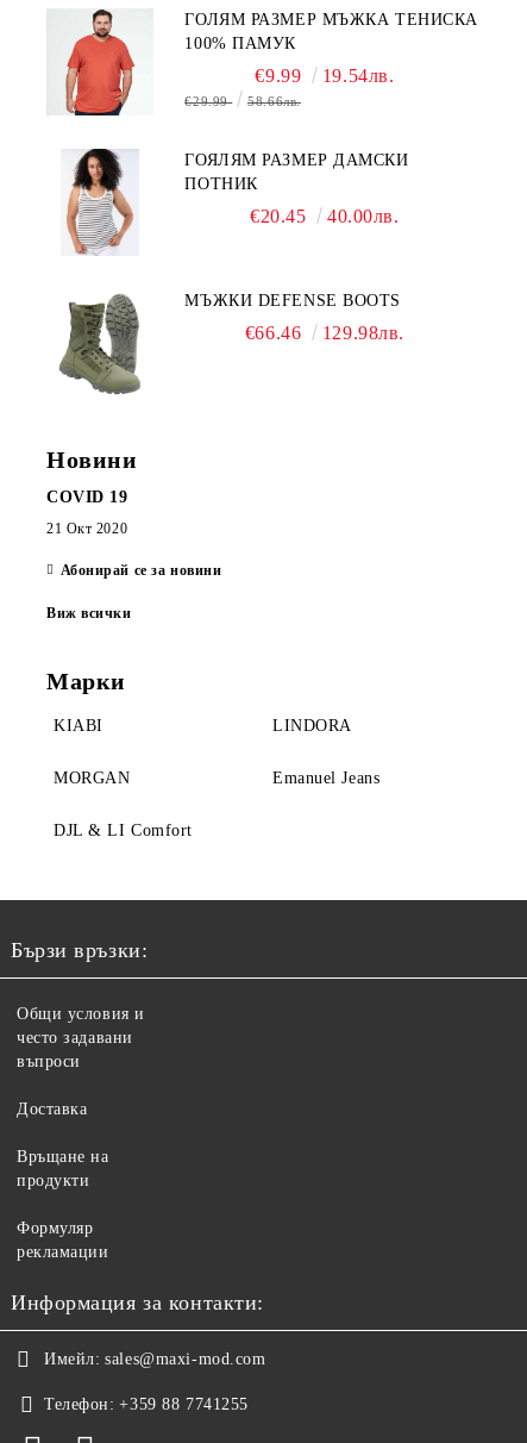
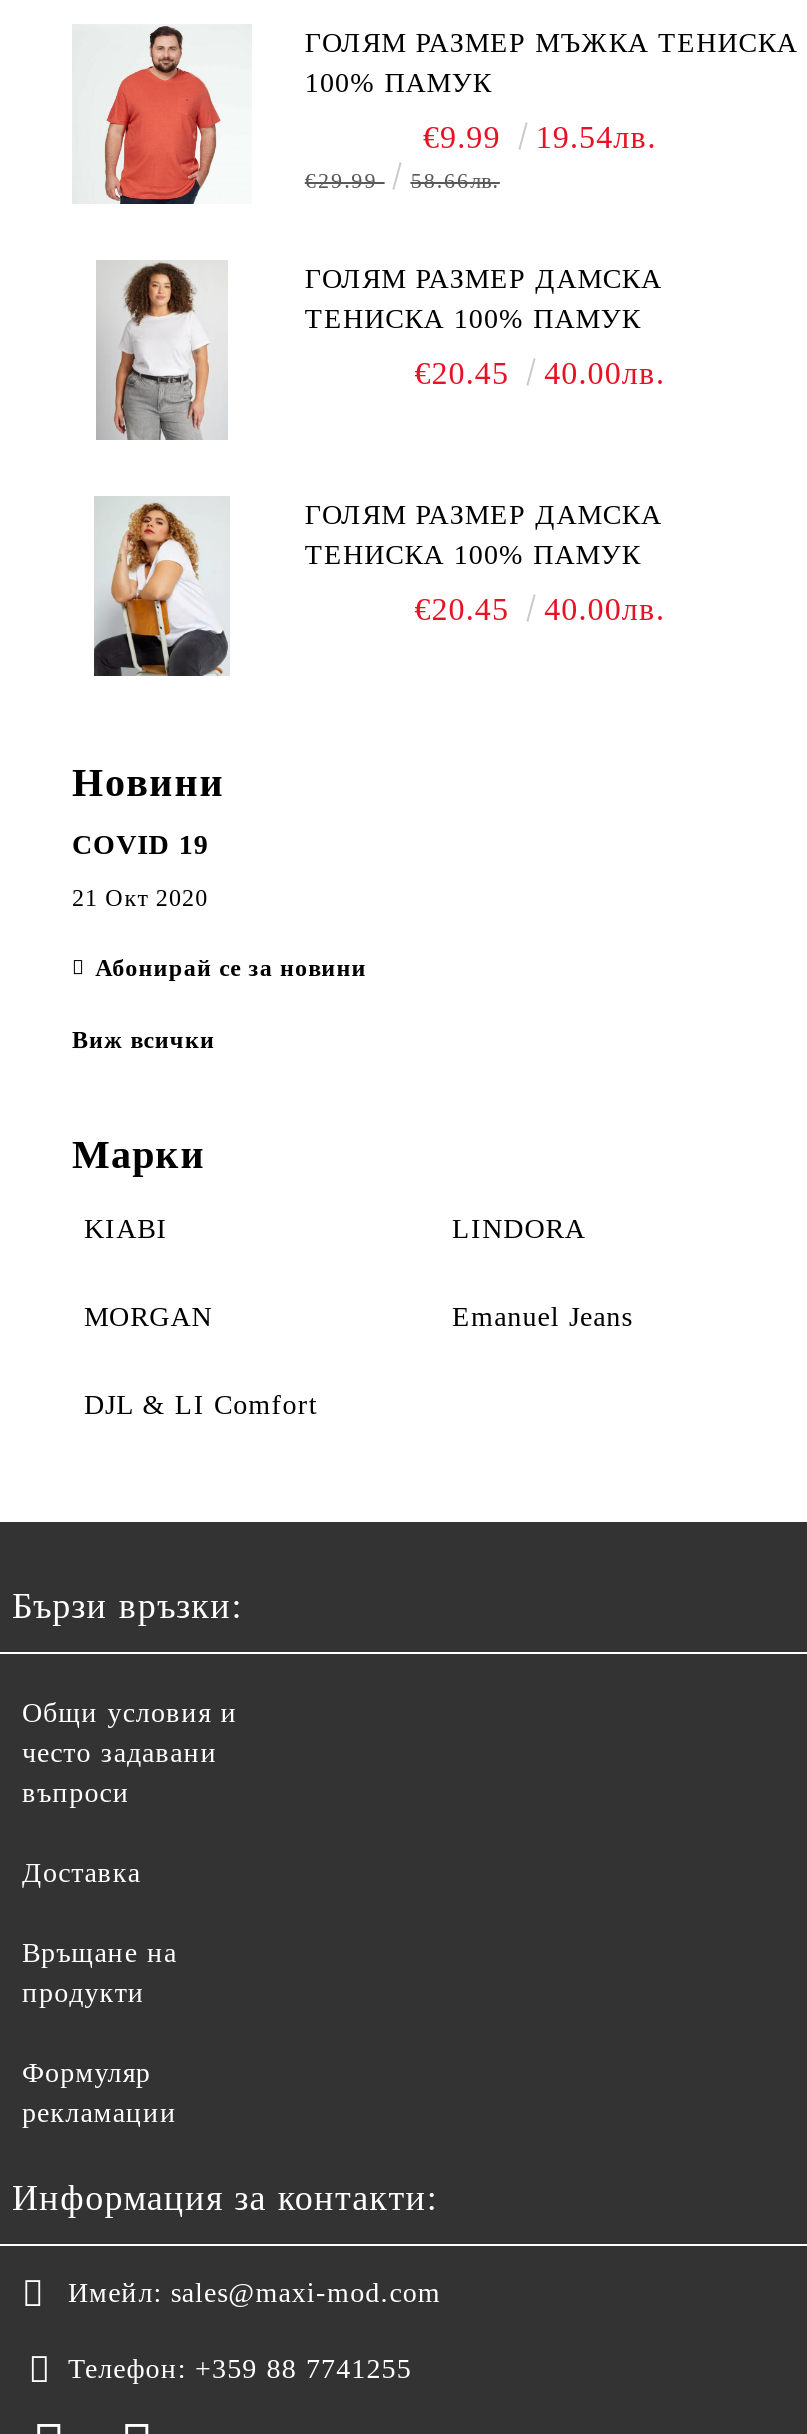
[62,148,137,256] [image] -> [96,260,226,442] [image]
[185,151,409,193] ГОЯЛЯМ РАЗМЕР ДАМСКИ | ПОТНИК -> [305,264,662,334] ГОЛЯМ РАЗМЕР ДАМСКА | ТЕНИСКА 100% ПАМУК
[59,291,401,396] [image] | МЪЖКИ DEFENSE BOOTS -> [92,496,662,678] [image] | ГОЛЯМ РАЗМЕР ДАМСКА | ТЕНИСКА 100% ПАМУК
[245,323,404,343] €66.46 | 129.98лв. -> [414,592,665,626] €20.45 | 40.00лв.

